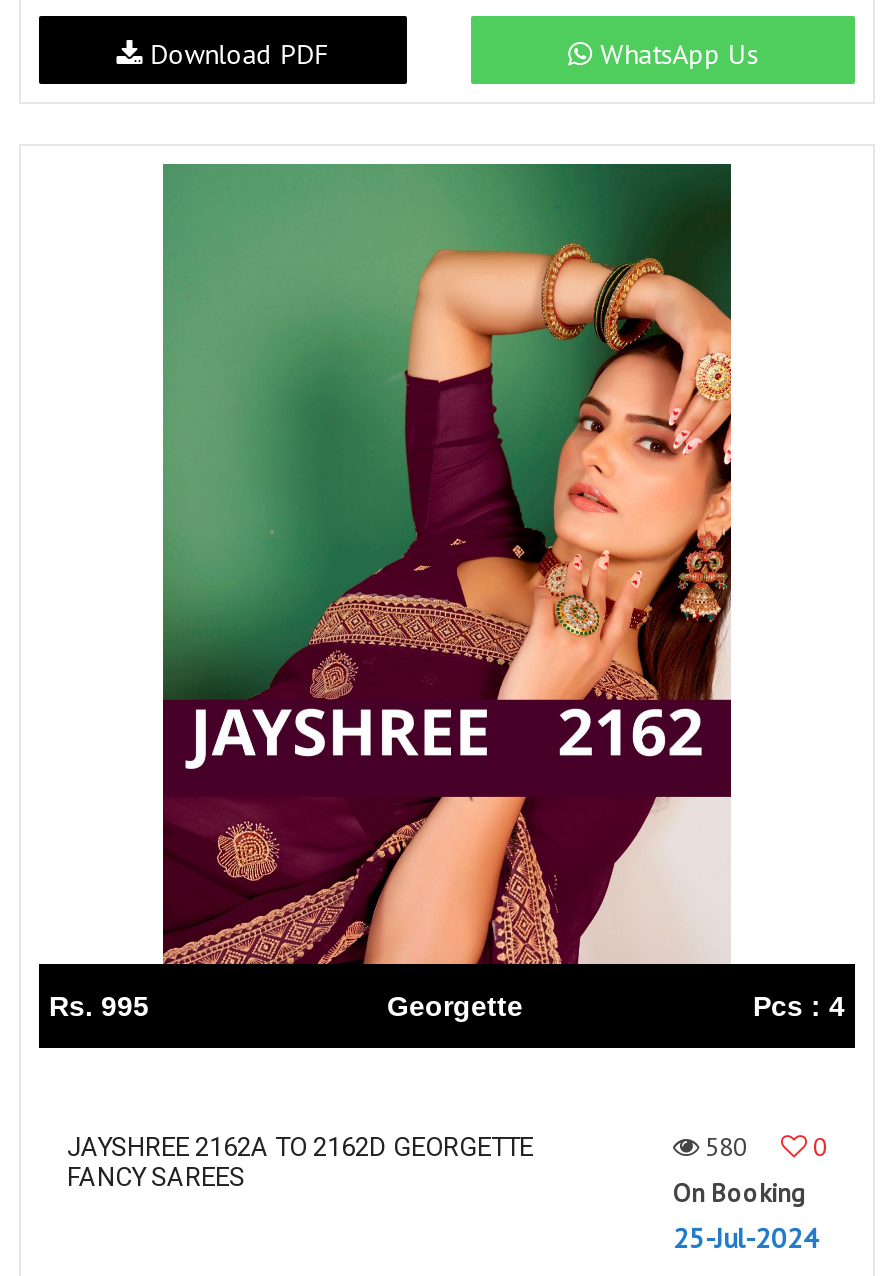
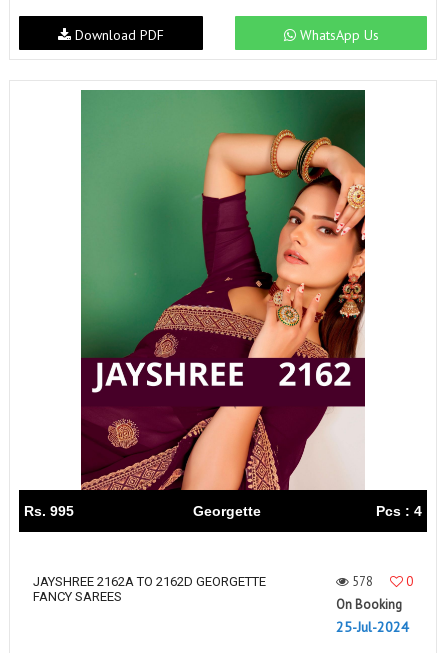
[705,1130,827,1164] 580 0 -> [352,573,413,590] 578 0

